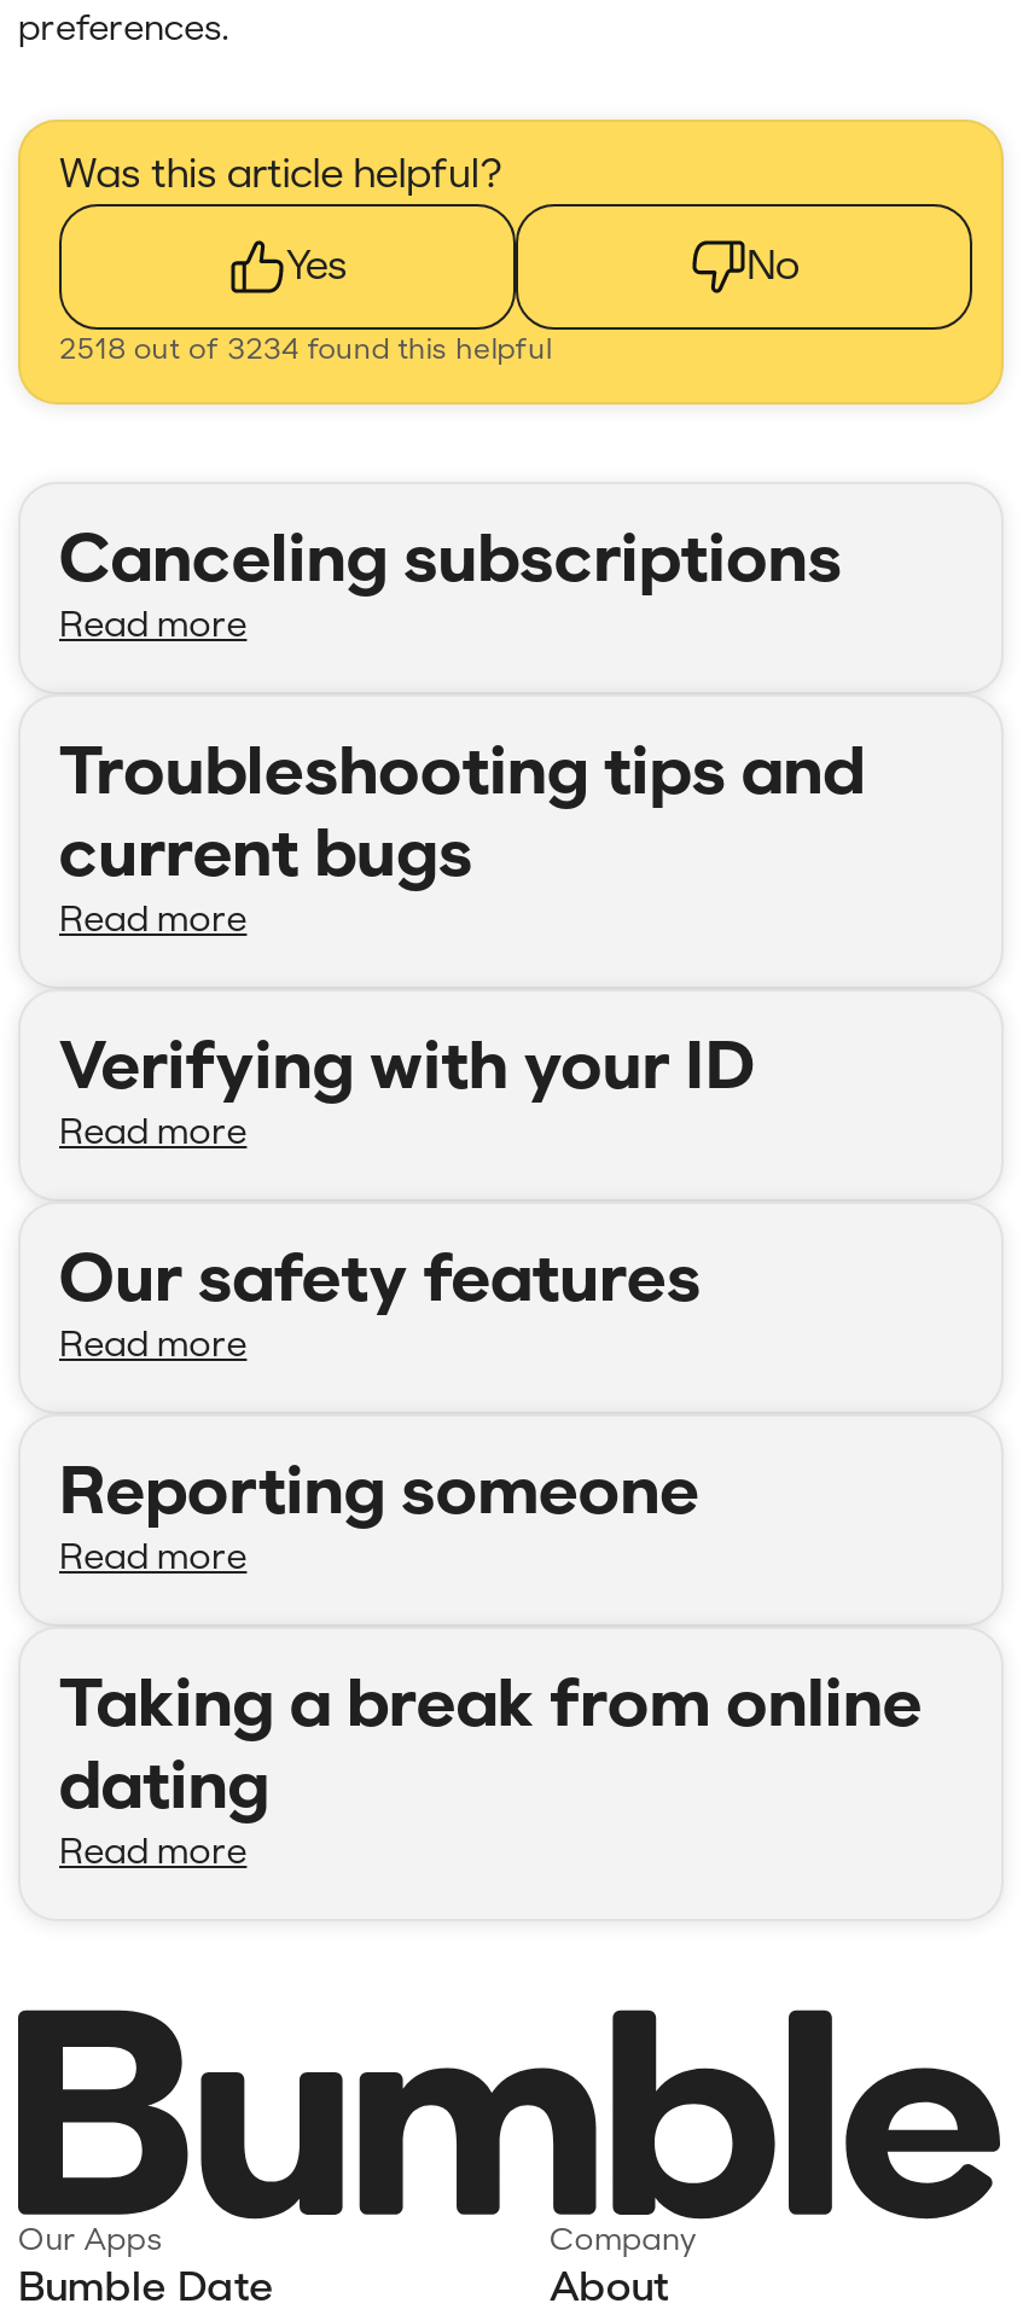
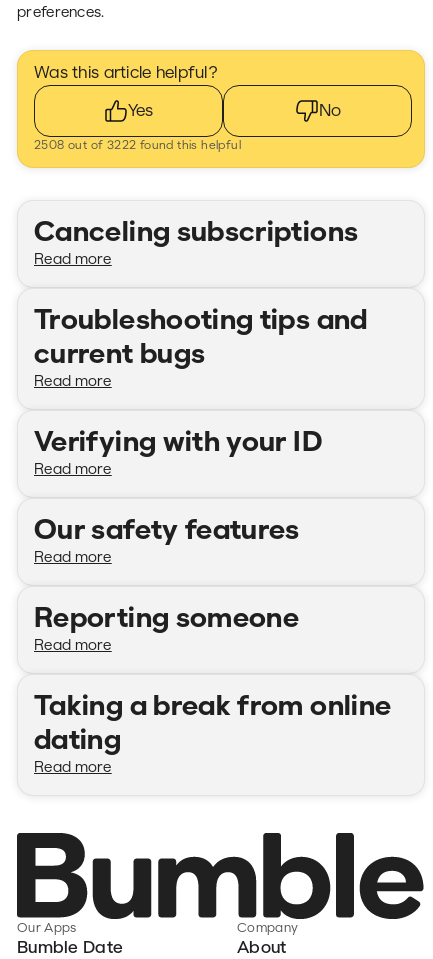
[59,337,552,366] 2518 out of 3234 found this helpful -> [34,140,241,152] 2508 out of 3222 found this helpful

